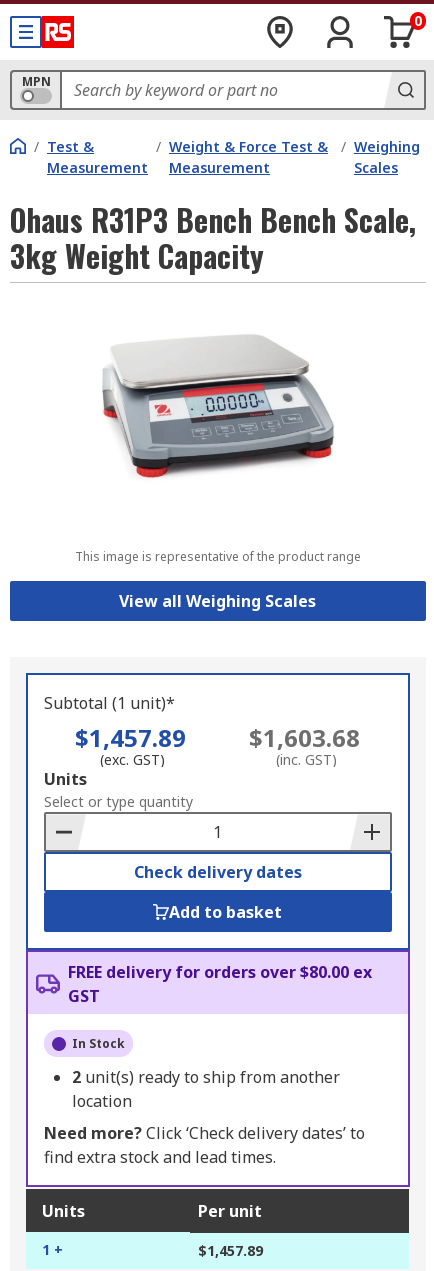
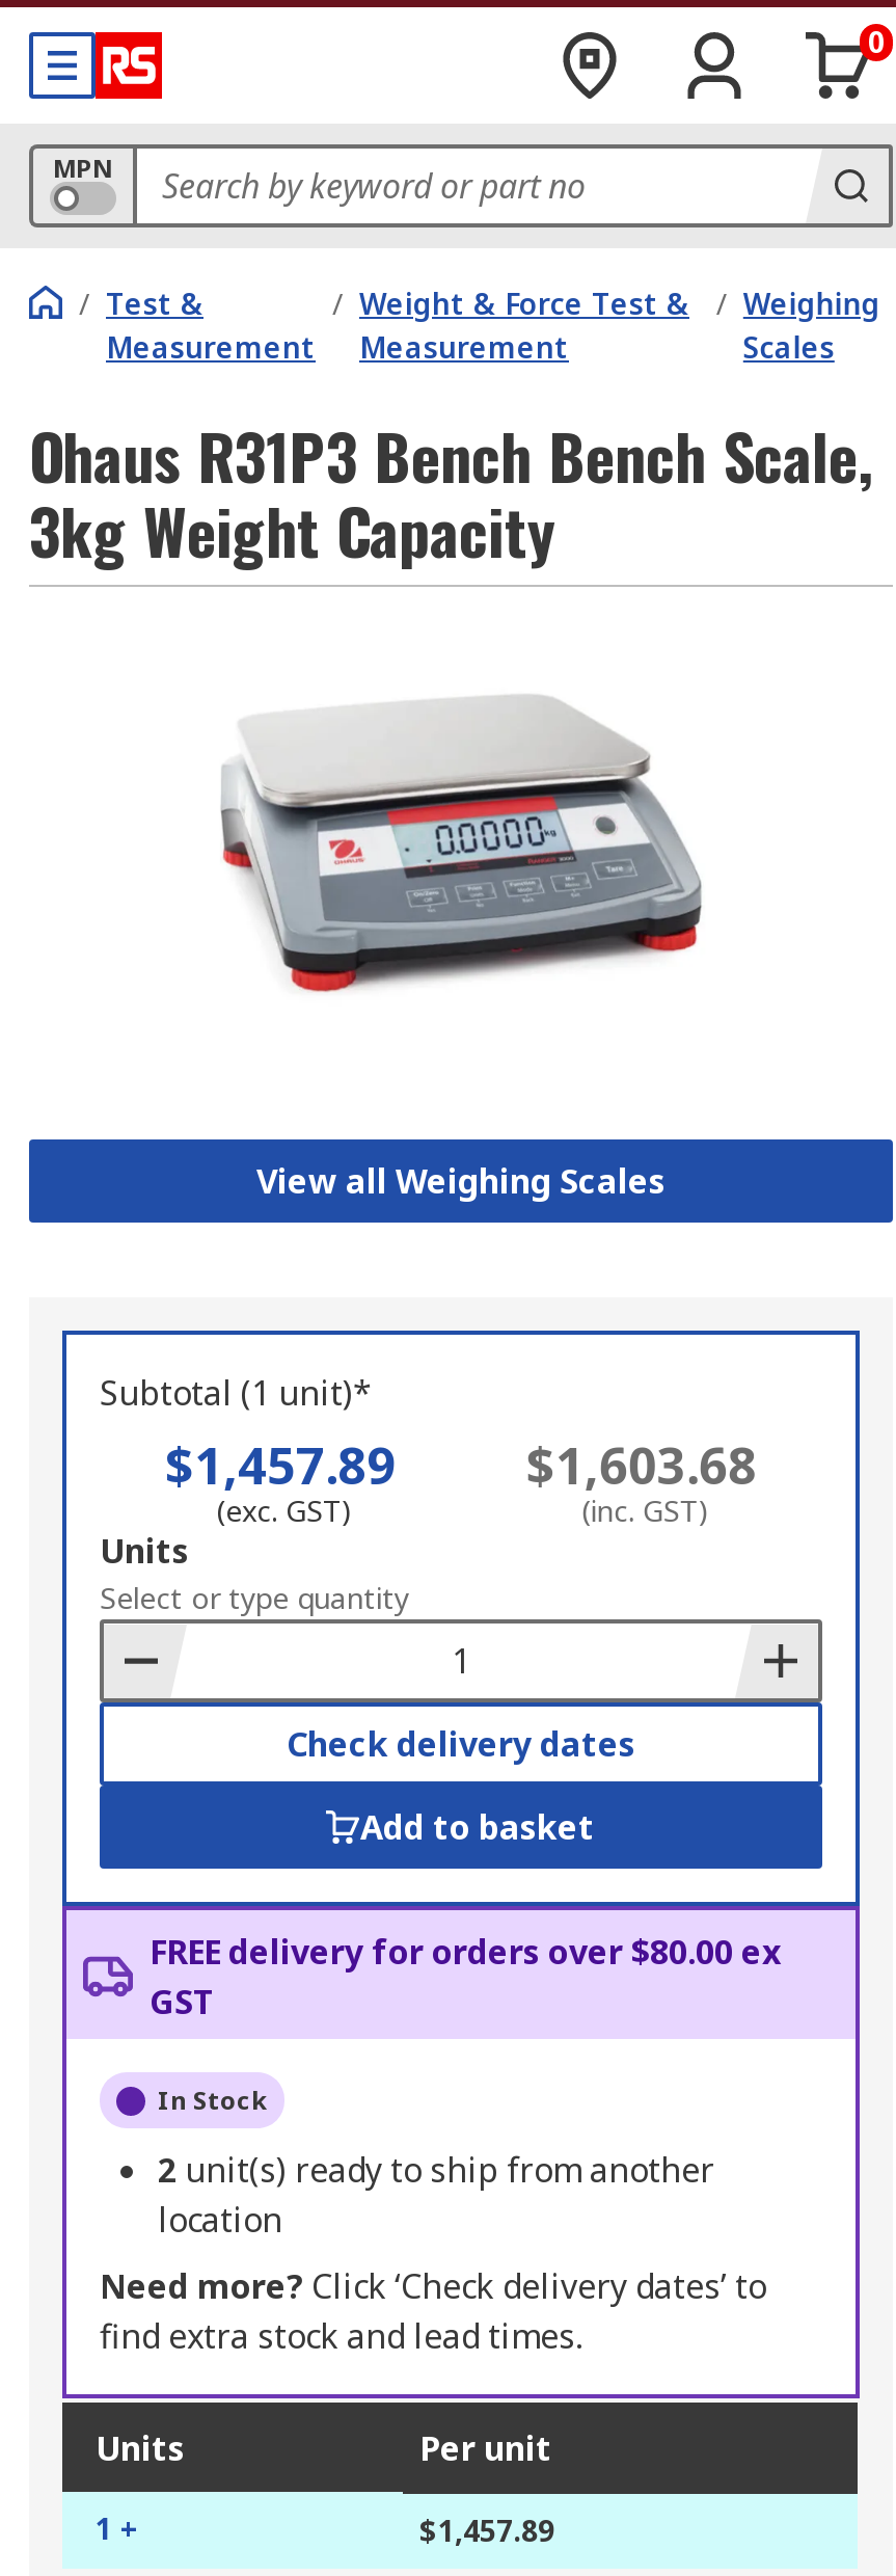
[75,548,361,565] This image is representative of the product range -> none

